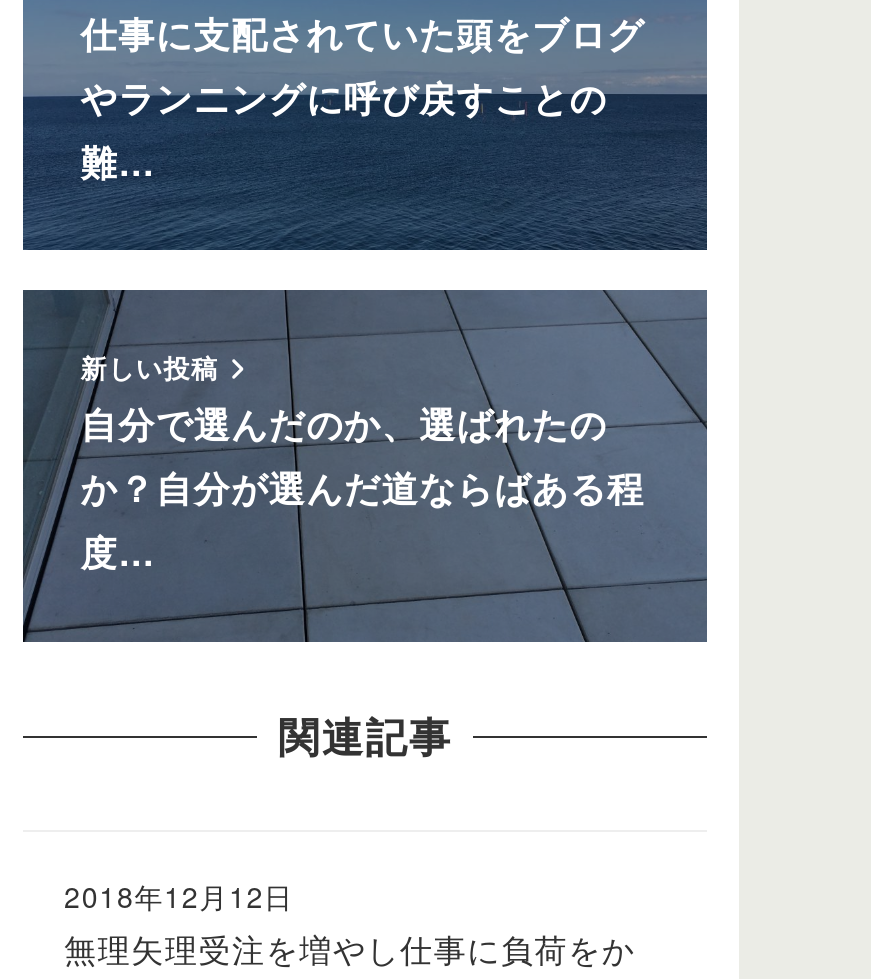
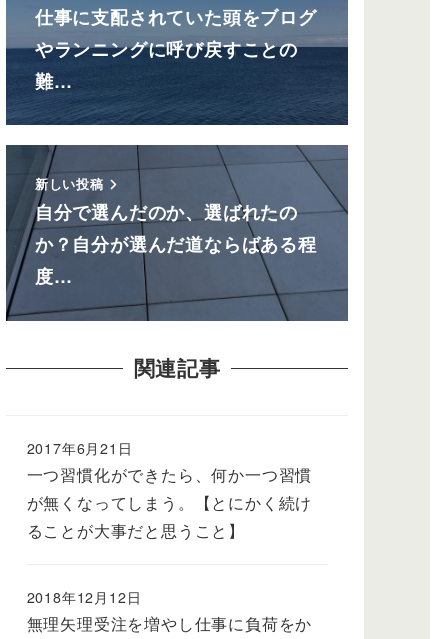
none -> [26,463,312,542] 一つ習慣化ができたら、何か一つ習慣 | が無くなってしまう。【とにかく続け | ることが大事だと思うこと】
none -> [26,438,132,458] 2017年6月21日

